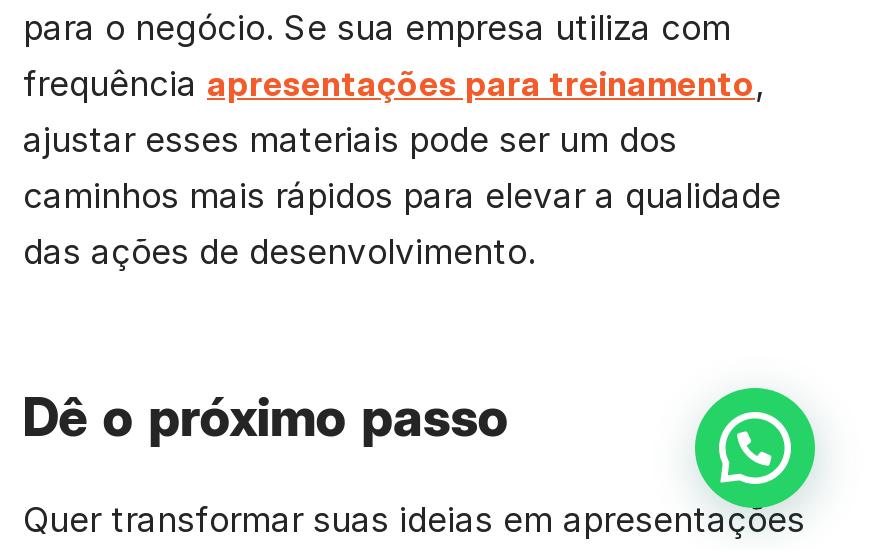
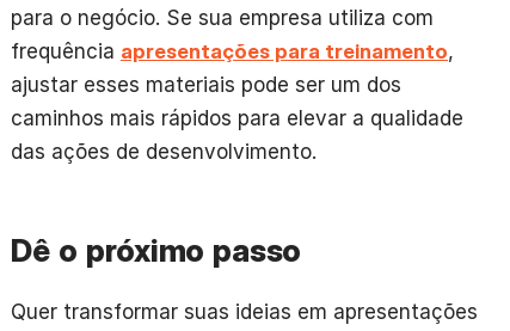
[691,386,819,496] [image] -> none

